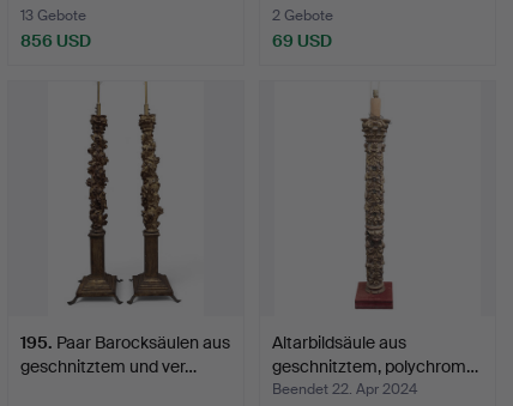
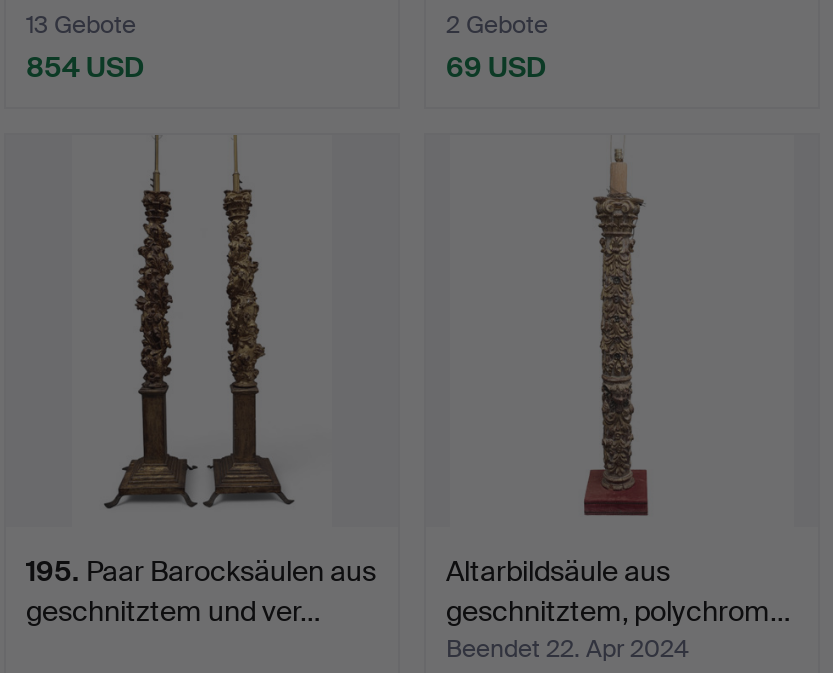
[20,30,91,51] 856 USD -> [26,49,144,85] 854 USD

